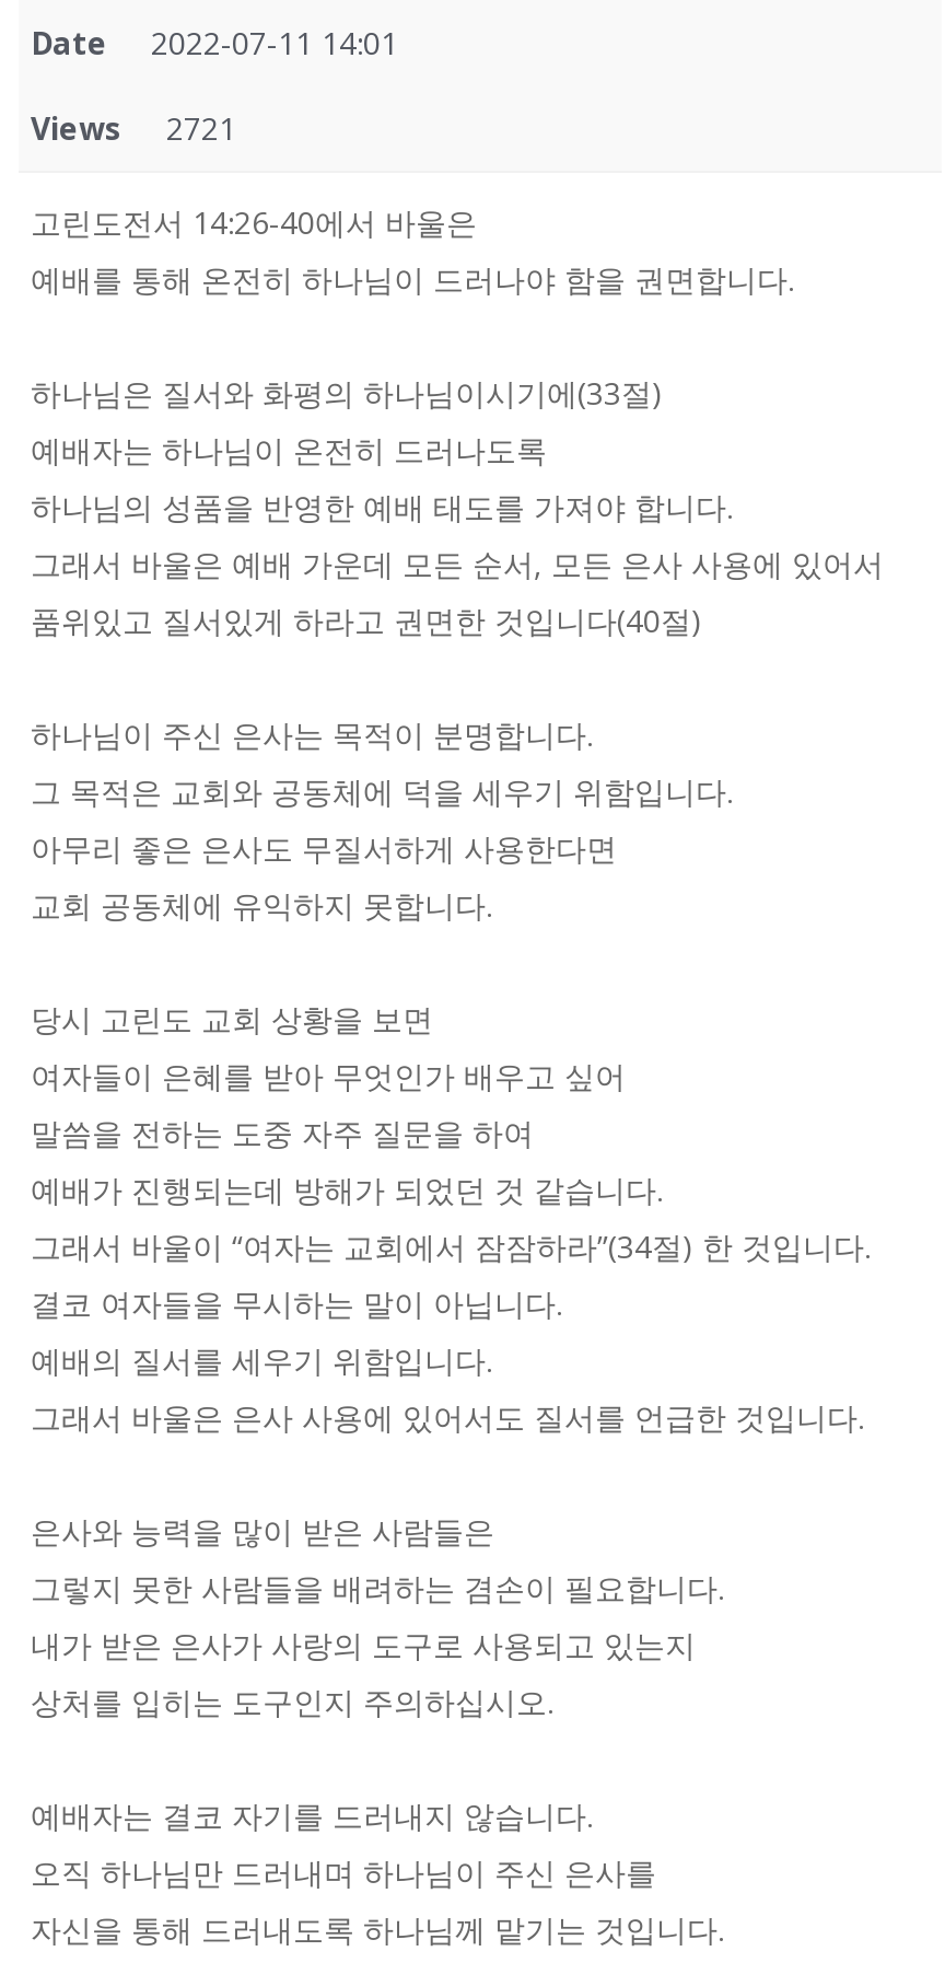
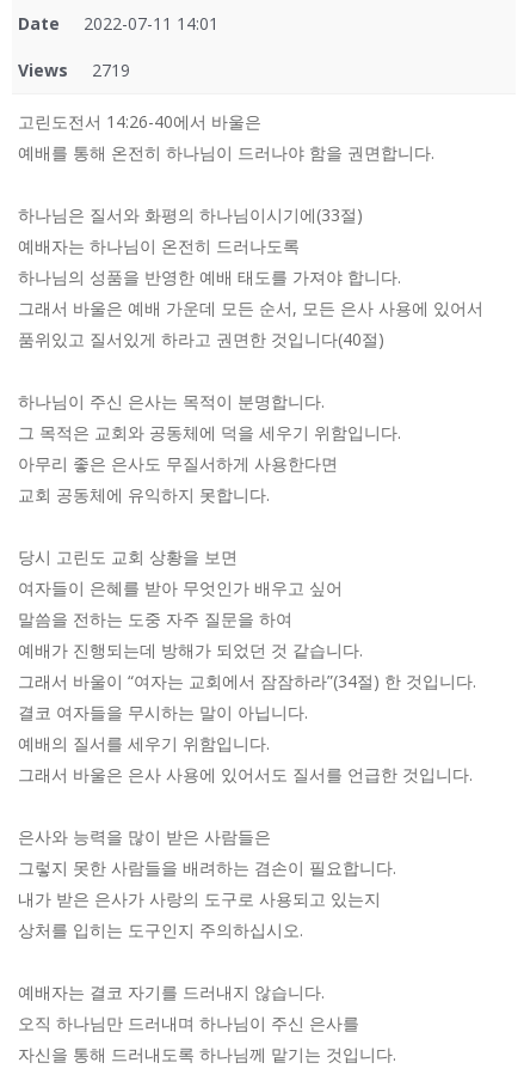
[30,107,236,149] Views 2721 -> [18,59,131,81] Views 2719

